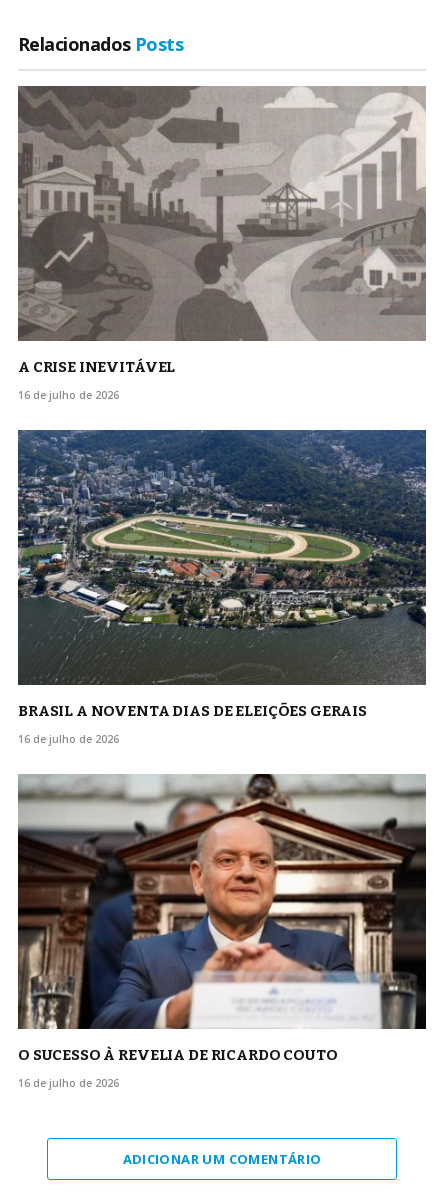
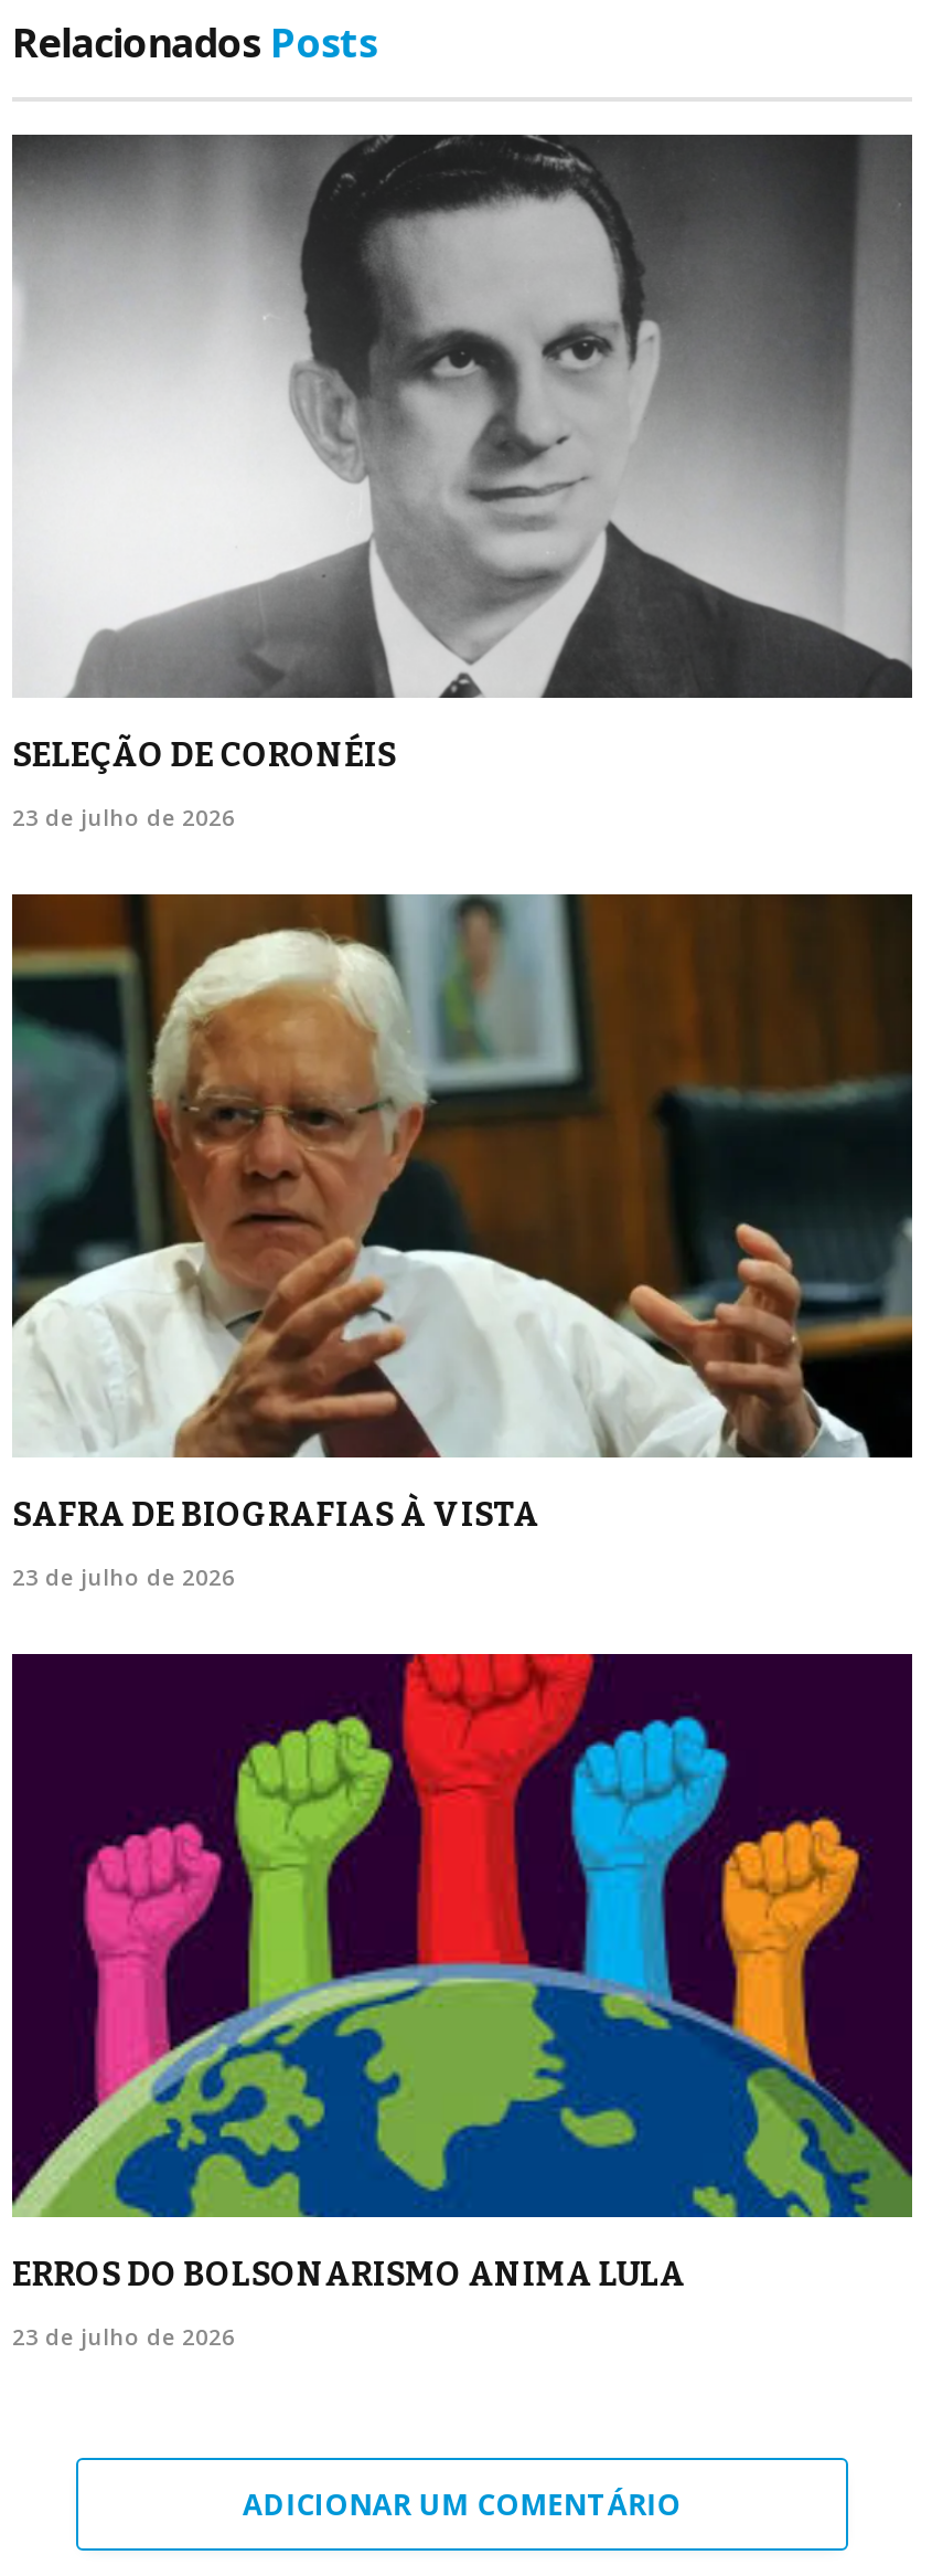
[17,86,426,376] [image] | A CRISE INEVITÁVEL -> [12,132,914,776] [image] | SELEÇÃO DE CORONÉIS
[18,388,119,402] 16 de julho de 2026 -> [12,803,235,834] 23 de julho de 2026
[17,429,427,720] [image] | BRASIL A NOVENTA DIAS DE ELEIÇÕES GERAIS -> [10,892,914,1536] [image] | SAFRA DE BIOGRAFIAS À VISTA
[18,732,119,746] 16 de julho de 2026 -> [12,1562,235,1593] 23 de julho de 2026
[17,773,427,1064] [image] | O SUCESSO À REVELIA DE RICARDO COUTO -> [10,1652,914,2296] [image] | ERROS DO BOLSONARISMO ANIMA LULA
[18,1076,119,1090] 16 de julho de 2026 -> [12,2322,235,2353] 23 de julho de 2026

